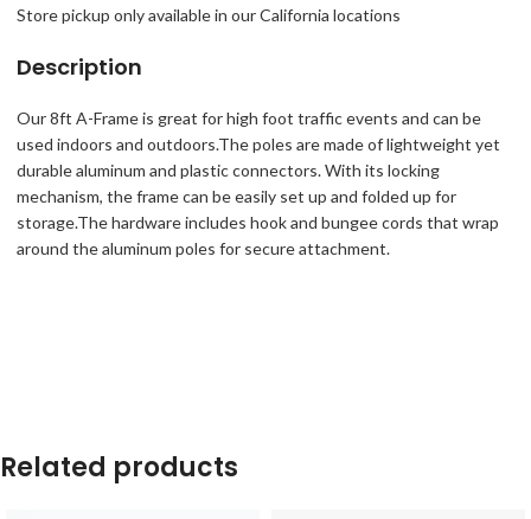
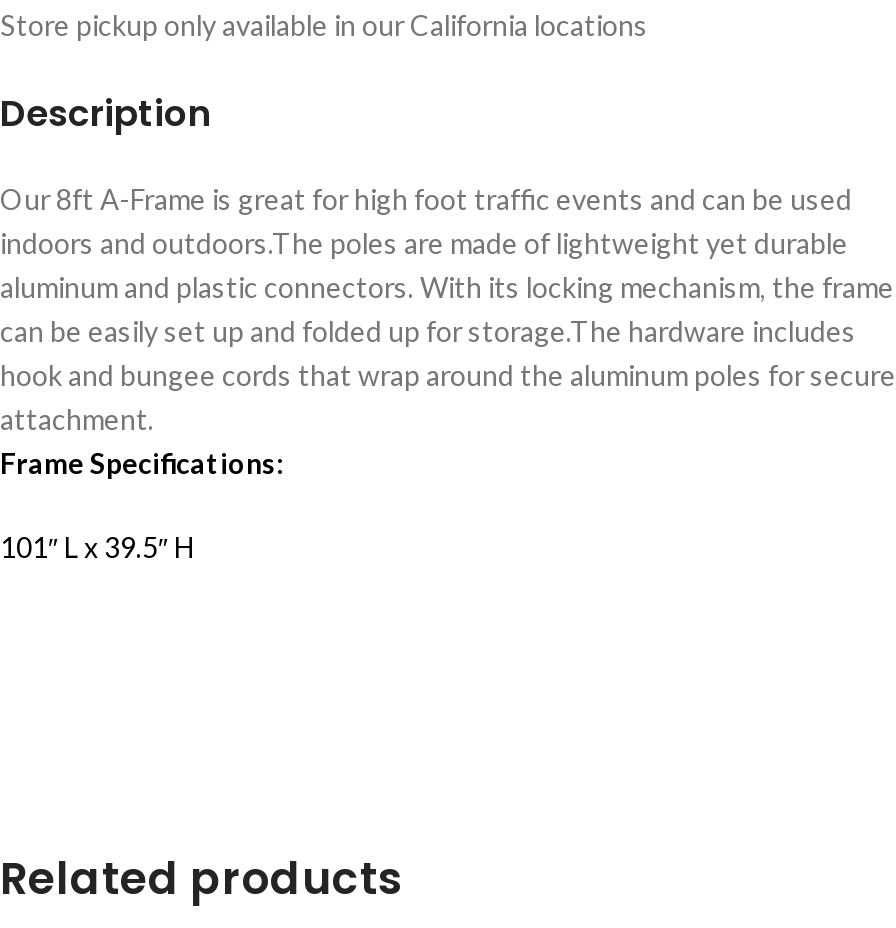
[17,108,500,258] Our 8ft A-Frame is great for high foot traffic events and can be | used indoors and outdoors.The poles are made of lightweight yet | durable aluminum and plastic connectors. With its locking | mechanism, the frame can be easily set up and folded up for | storage.The hardware includes hook and bungee cords that wrap | around the aluminum poles for secure attachment. -> [0,182,896,564] Our 8ft A-Frame is great for high foot traffic events and can be used | indoors and outdoors.The poles are made of lightweight yet durable | aluminum and plastic connectors. With its locking mechanism, the frame | can be easily set up and folded up for storage.The hardware includes | hook and bungee cords that wrap around the aluminum poles for secure | attachment. | Frame Specifications: | 101″ L x 39.5″ H

